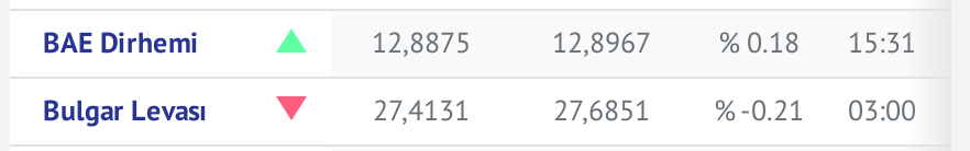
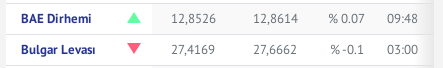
[372,24,471,61] 12,8875 -> [170,10,215,27] 12,8526
[552,24,651,61] 12,8967 -> [252,10,297,27] 12,8614
[718,24,800,61] % 0.18 -> [328,10,365,27] % 0.07
[848,24,916,61] 15:31 -> [387,10,418,27] 09:48
[373,92,470,129] 27,4131 -> [171,41,215,58] 27,4169
[553,92,650,129] 27,6851 -> [253,41,297,58] 27,6662
[714,92,804,129] % -0.21 -> [329,41,363,58] % -0.1

